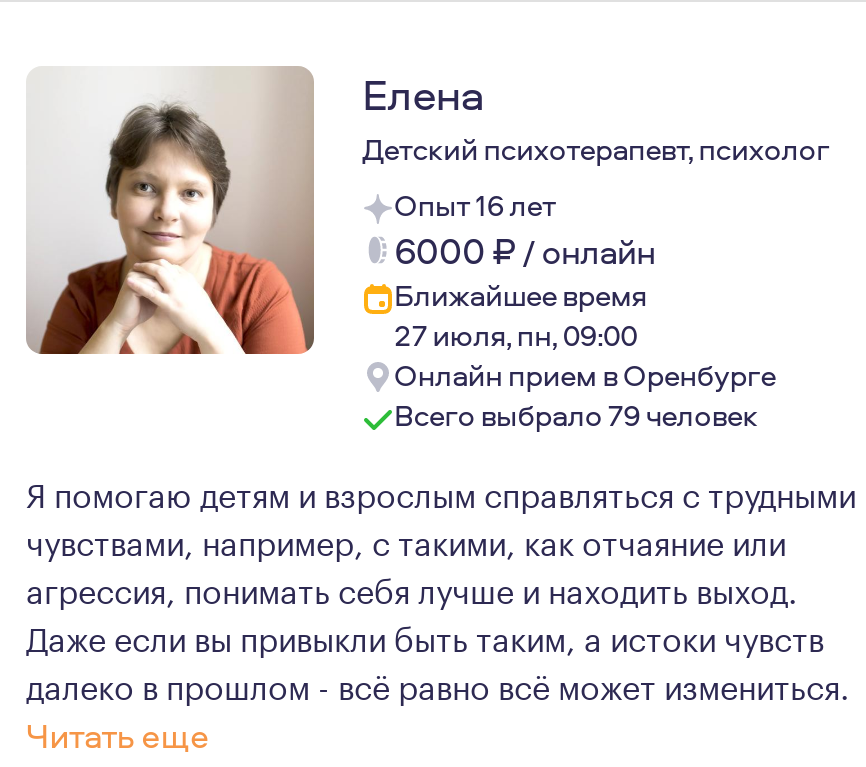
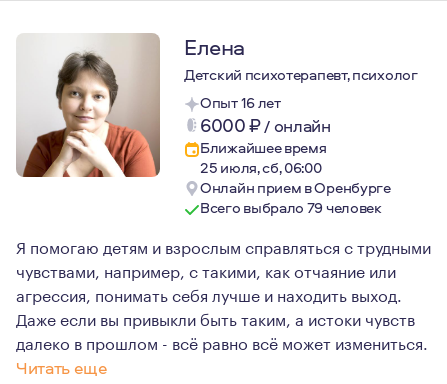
[394,314,637,356] 27 июля, пн, 09:00 -> [200,157,322,178] 25 июля, сб, 06:00

